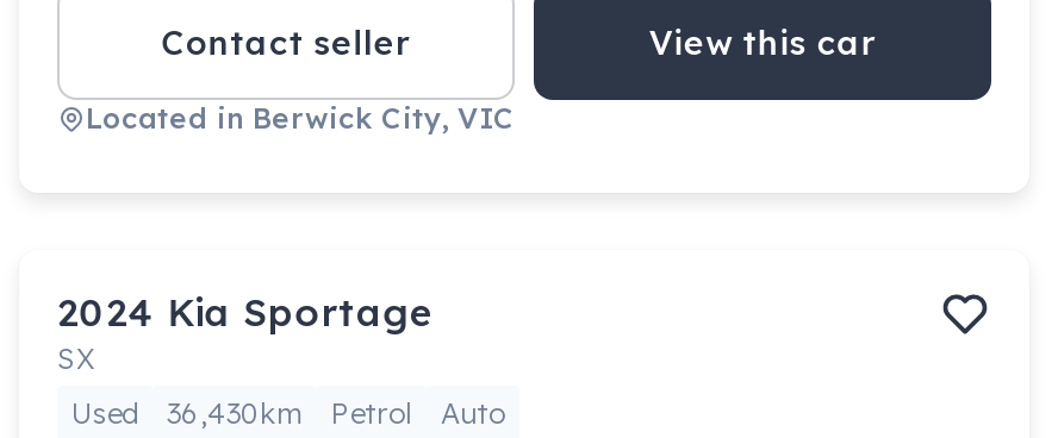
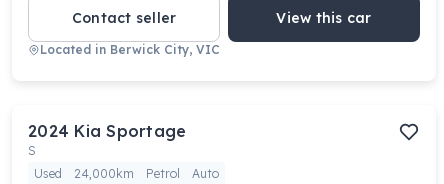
[57,340,95,376] SX -> [28,143,36,158] S
[71,395,505,431] Used 36,430km Petrol Auto -> [34,166,219,181] Used 24,000km Petrol Auto

